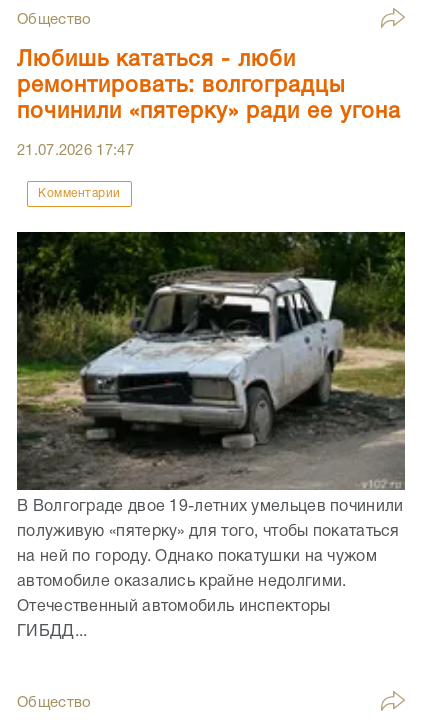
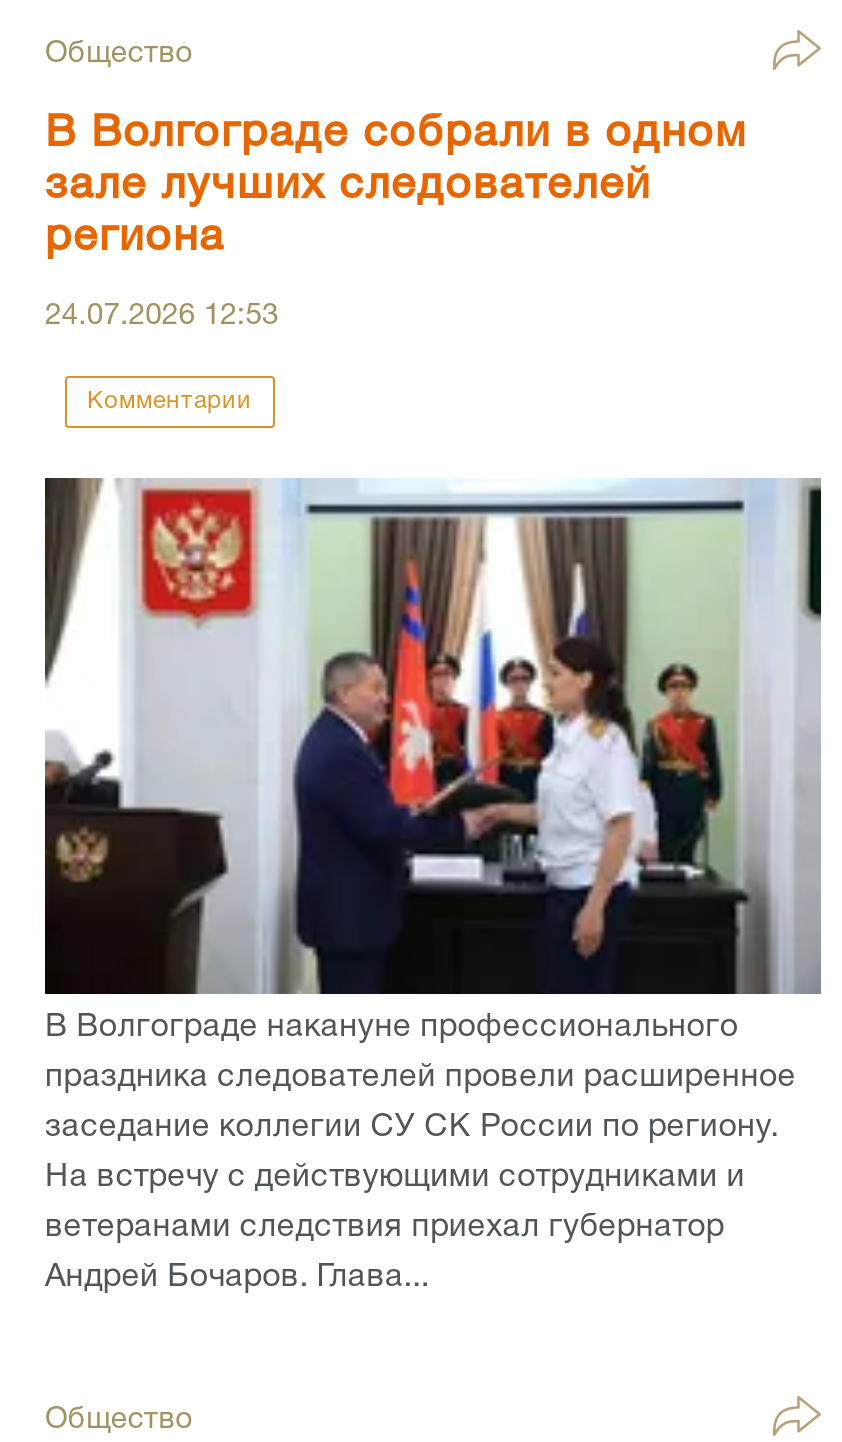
[17,50,401,122] Любишь кататься - люби | ремонтировать: волгоградцы | починили «пятерку» ради ее угона -> [45,113,747,257] В Волгограде собрали в одном | зале лучших следователей | региона
[17,144,134,158] 21.07.2026 17:47 -> [45,301,279,329] 24.07.2026 12:53
[16,231,406,514] [image] | В Волгограде двое 19-летних умельцев починили -> [43,476,821,1041] [image] | В Волгограде накануне профессионального
[17,525,400,539] полуживую «пятерку» для того, чтобы покататься -> [45,1063,796,1091] праздника следователей провели расширенное
[17,550,377,564] на ней по городу. Однако покатушки на чужом -> [45,1113,779,1141] заседание коллегии СУ СК России по региону.
[17,575,346,589] автомобиле оказались крайне недолгими. -> [45,1163,745,1191] На встречу с действующими сотрудниками и
[17,600,330,614] Отечественный автомобиль инспекторы -> [45,1213,724,1241] ветеранами следствия приехал губернатор
[17,625,87,639] ГИБДД... -> [45,1263,429,1291] Андрей Бочаров. Глава...

